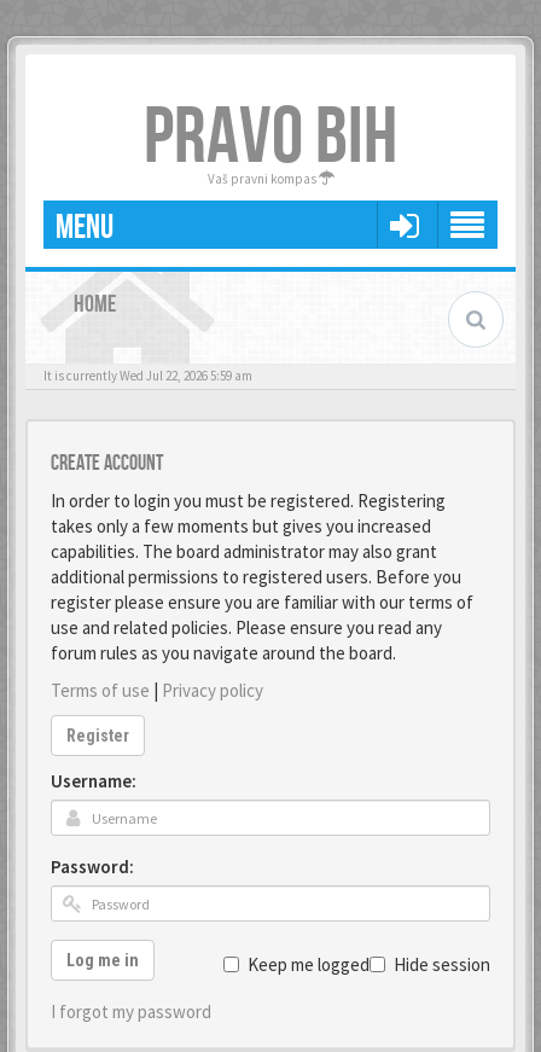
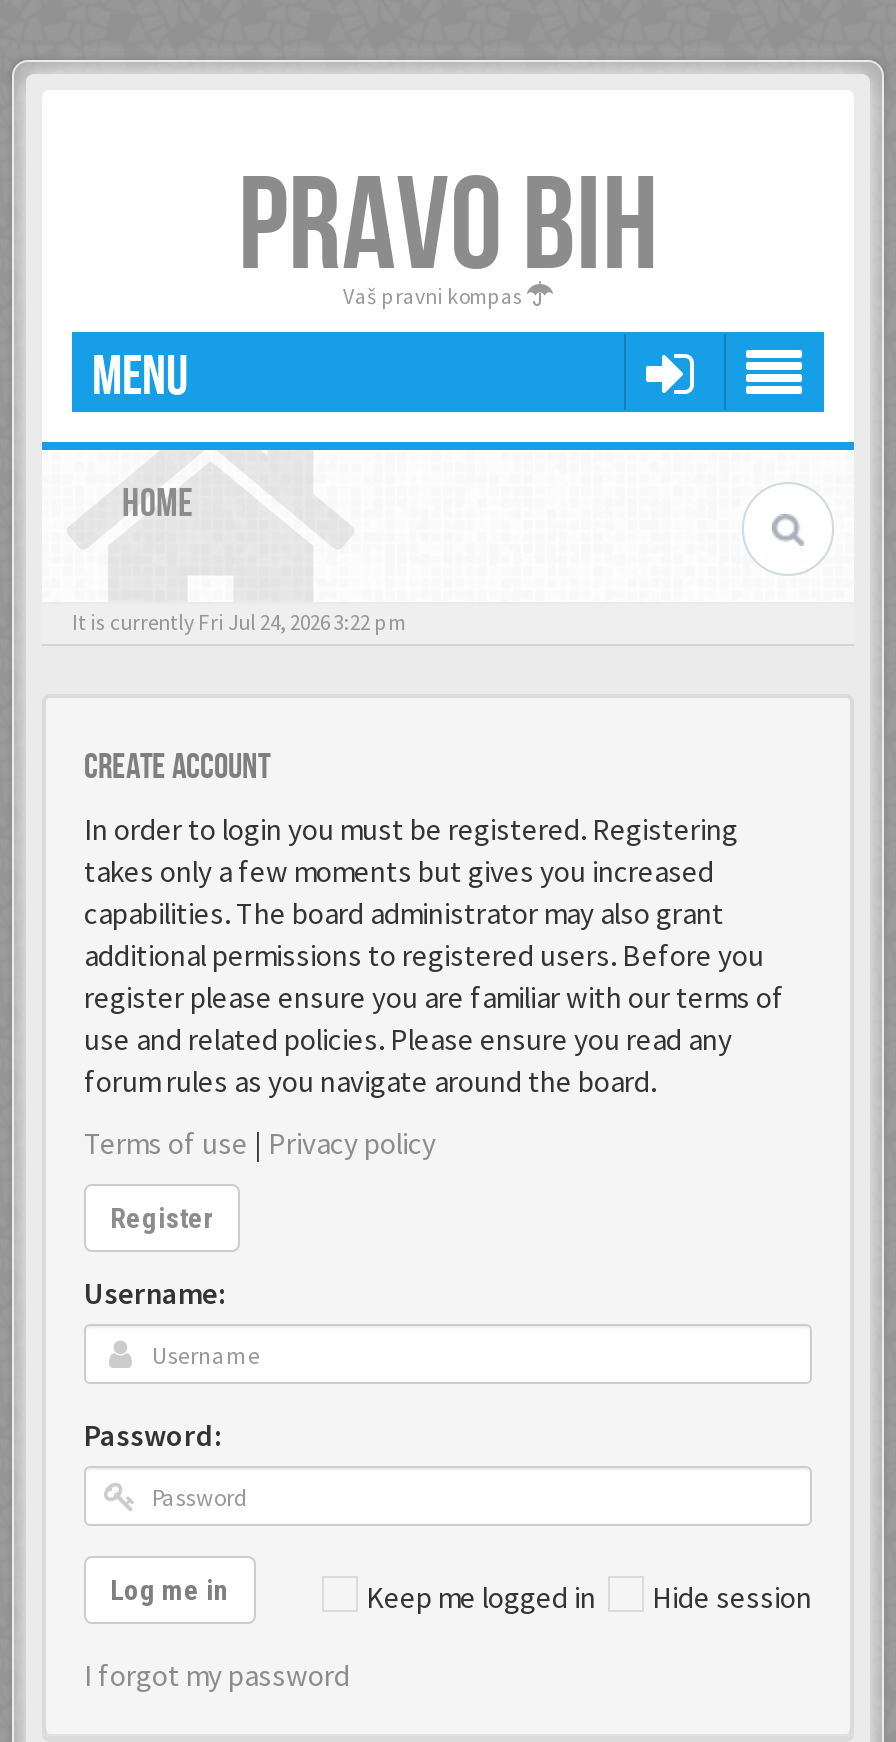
[43,367,252,384] It is currently Wed Jul 22, 2026 5:59 am -> [72,608,406,636] It is currently Fri Jul 24, 2026 3:22 pm

